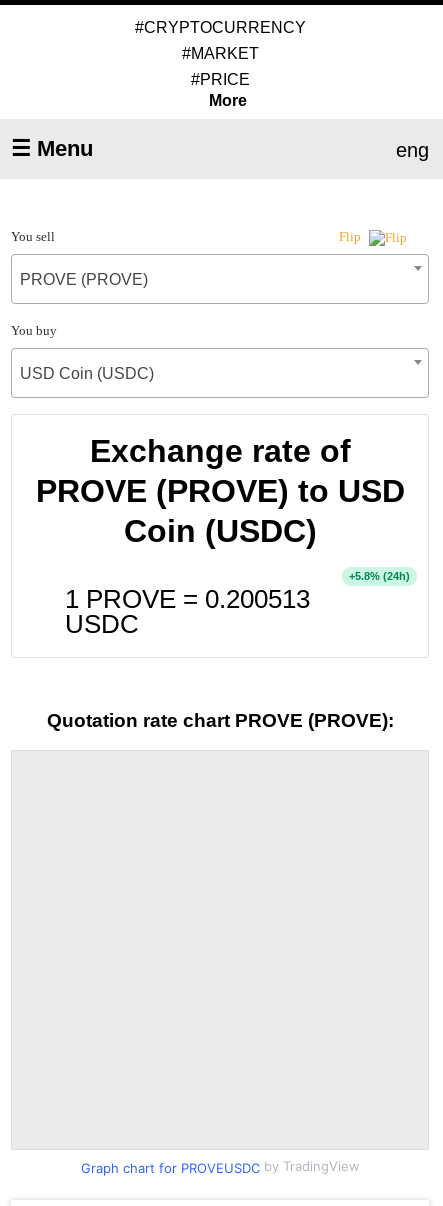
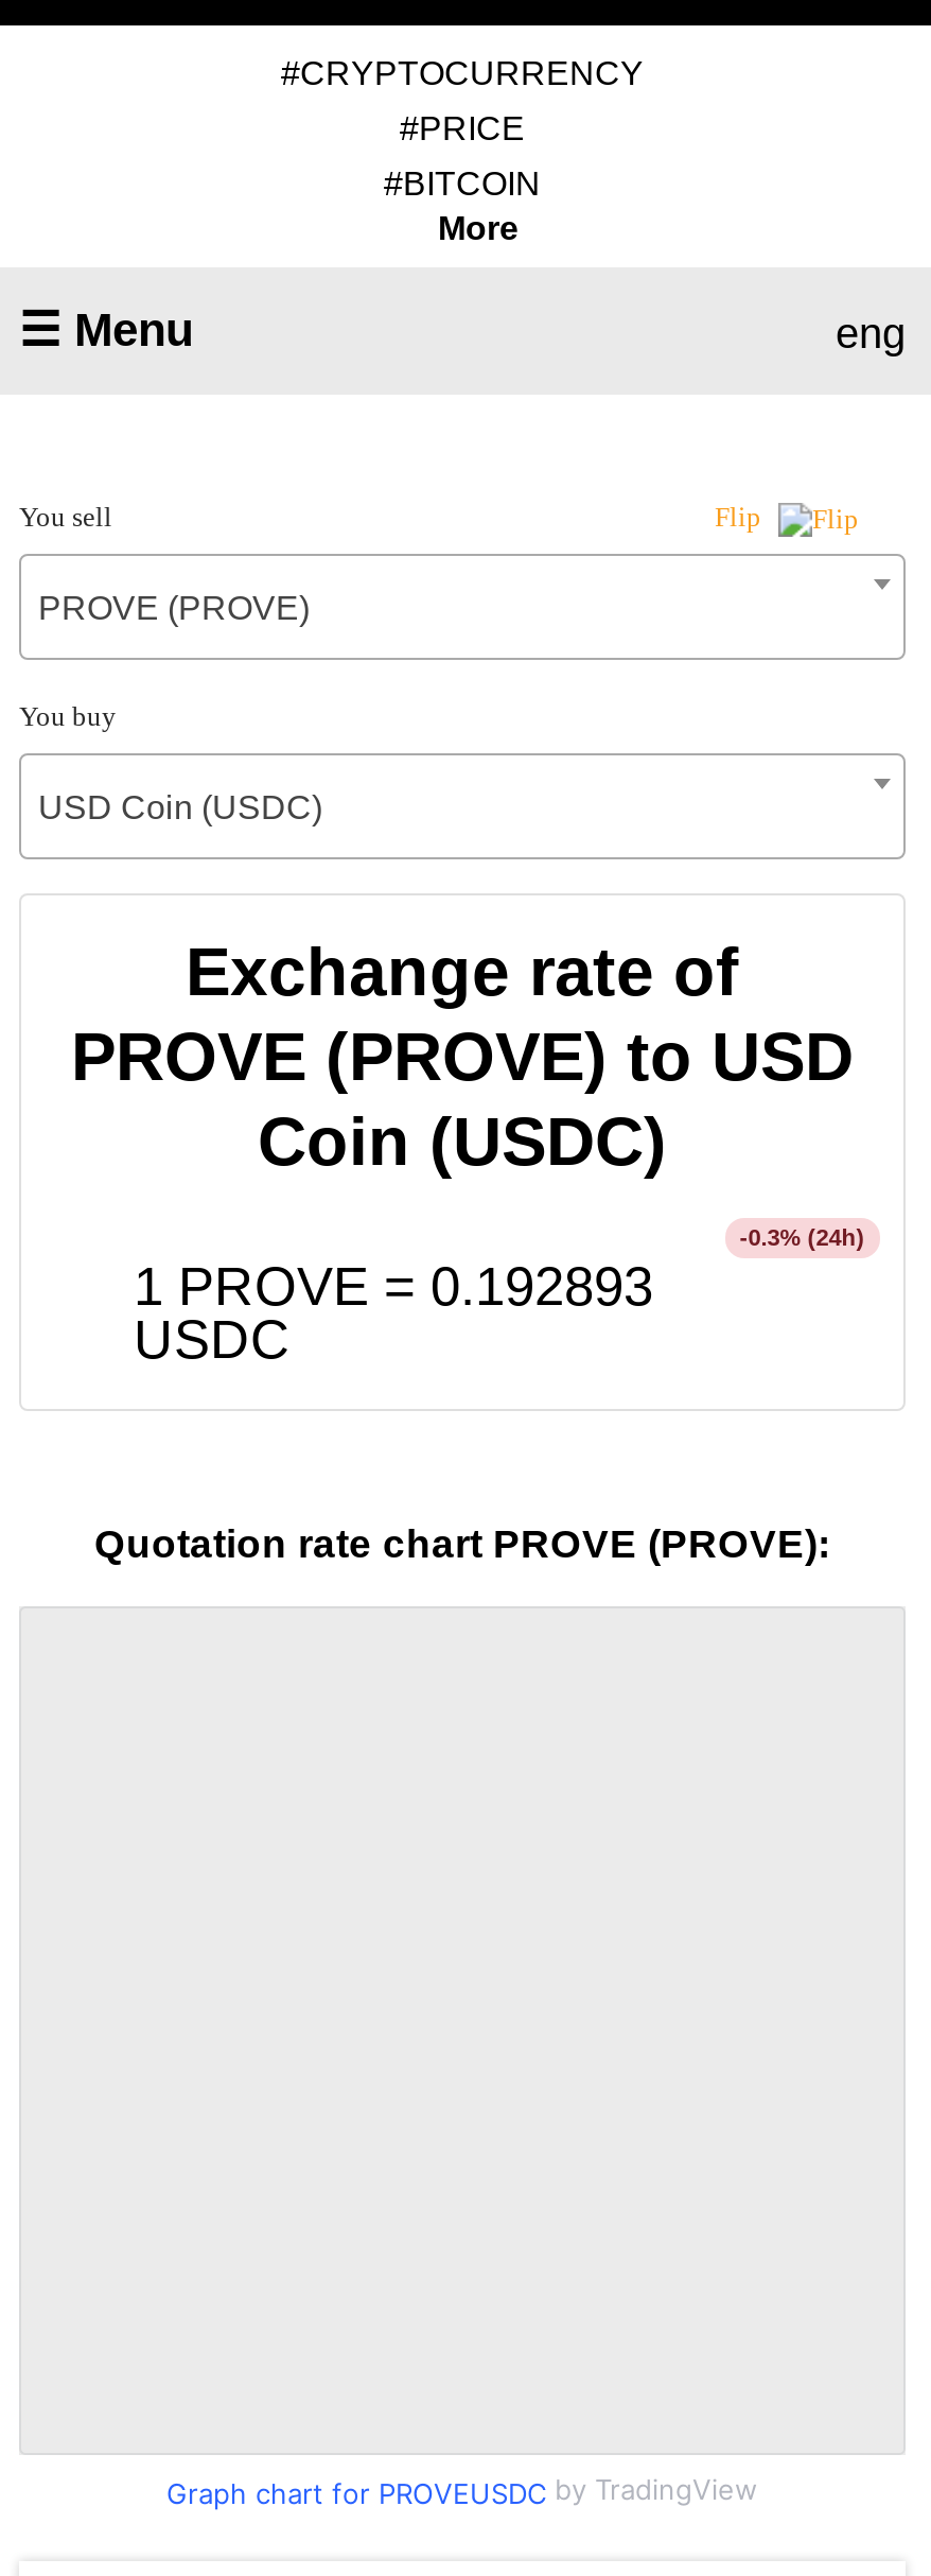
[181,45,258,62] #MARKET -> none
moved [190,71,249,88] -> [400,110,525,146]: #PRICE
none -> [384,165,541,201] #BITCOIN
[349,569,410,582] +5.8% (24h) -> [740,1223,865,1250] -0.3% (24h)
[65,585,310,613] 1 PROVE = 0.200513 -> [134,1256,653,1315] 1 PROVE = 0.192893

